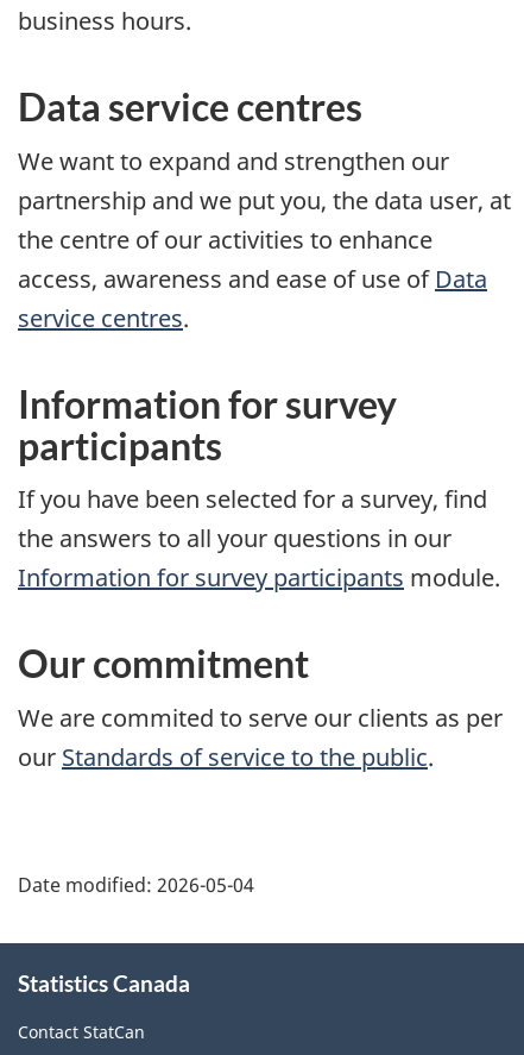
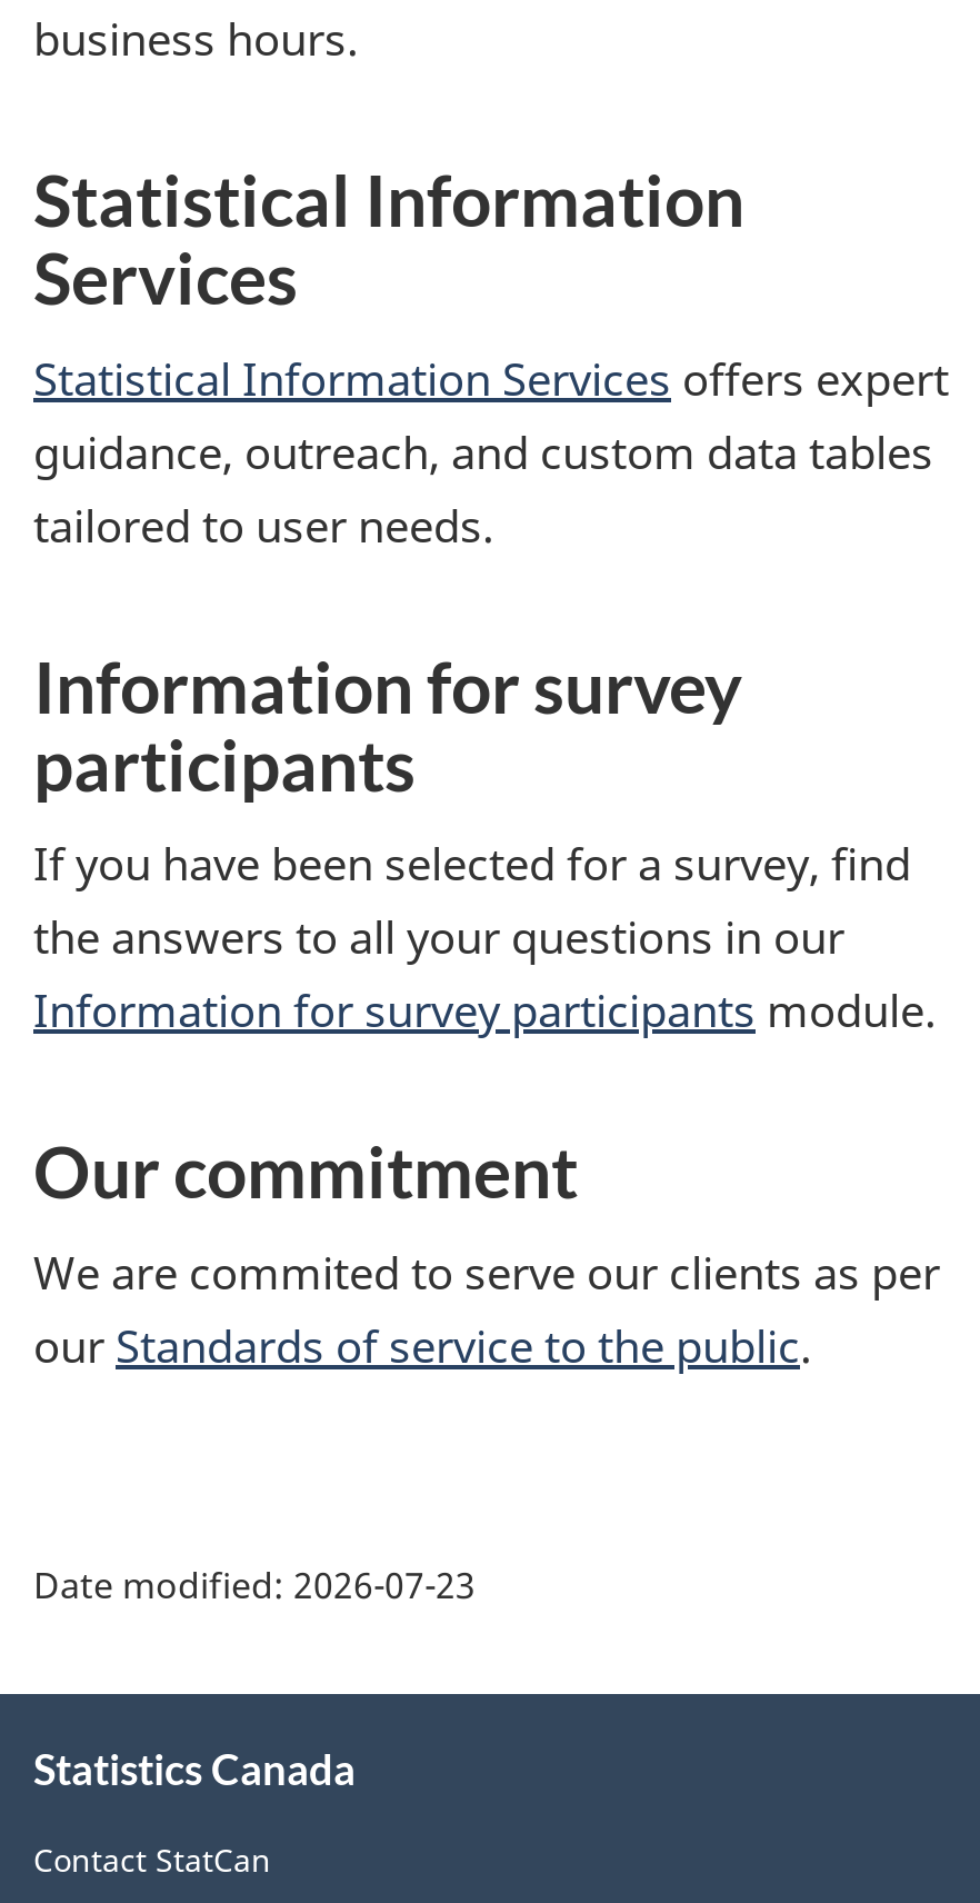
[18,84,511,334] Data service centres | We want to expand and strengthen our | partnership and we put you, the data user, at | the centre of our activities to enhance | access, awareness and ease of use of Data | service centres. -> [33,157,949,556] Statistical Information | Services | Statistical Information Services offers expert | guidance, outreach, and custom data tables | tailored to user needs.
[18,872,254,899] Date modified: 2026-05-04 -> [33,1562,476,1611] Date modified: 2026-07-23

